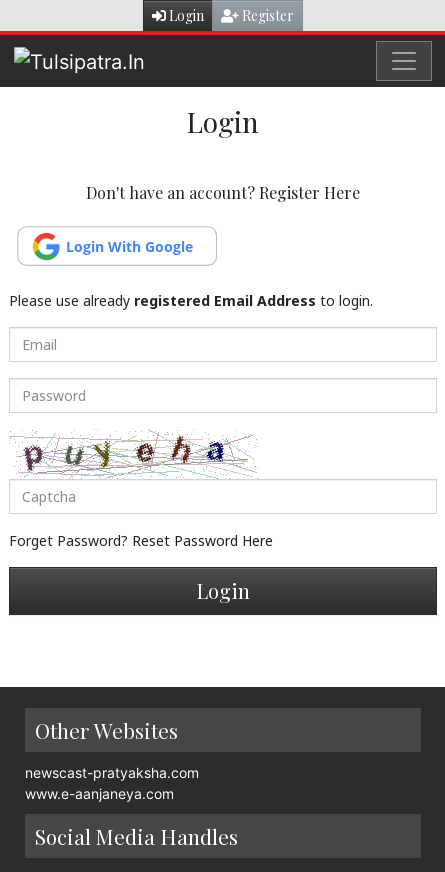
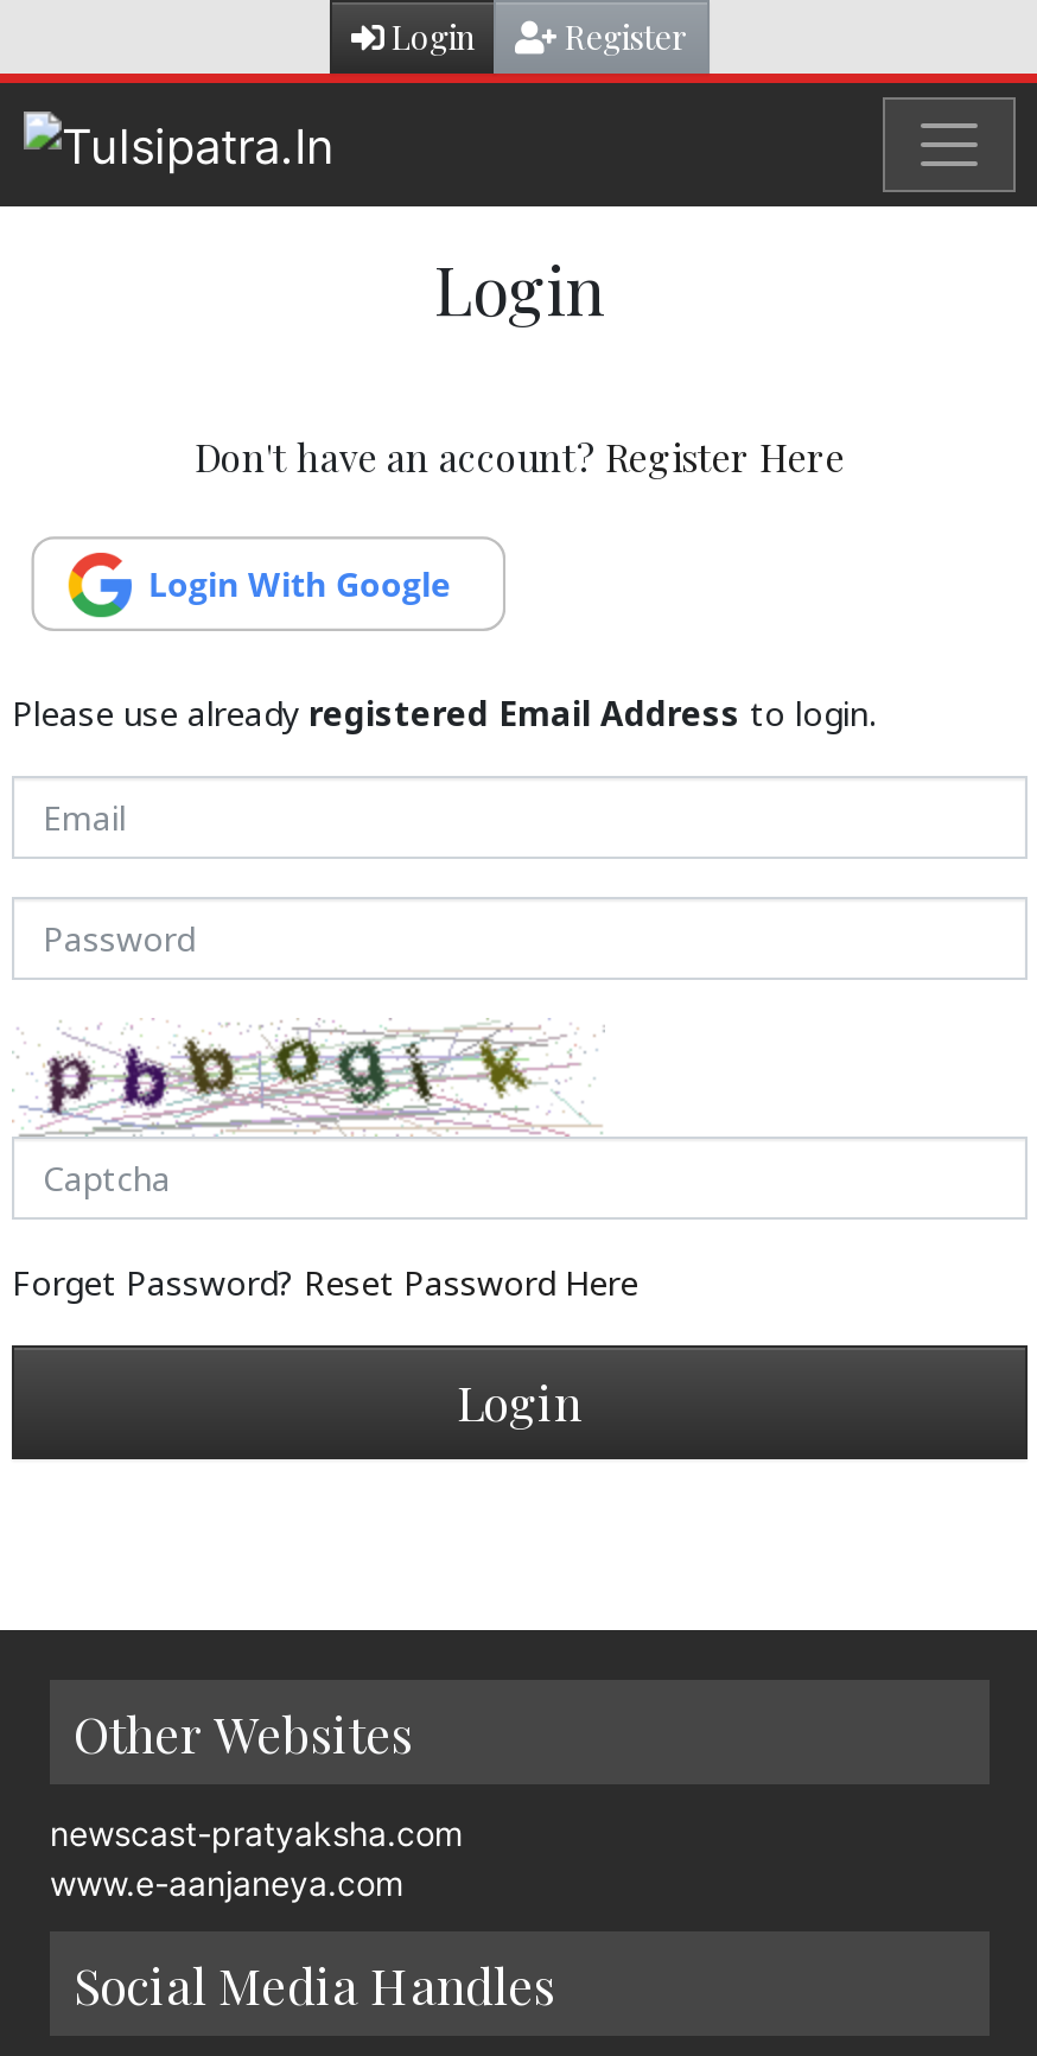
[10,430,252,478] [image] -> [31,1023,579,1134] [image]

